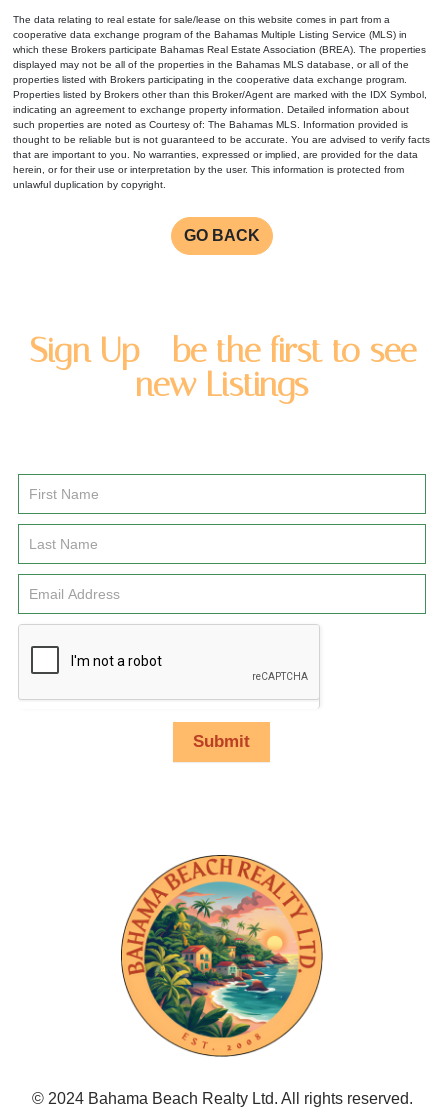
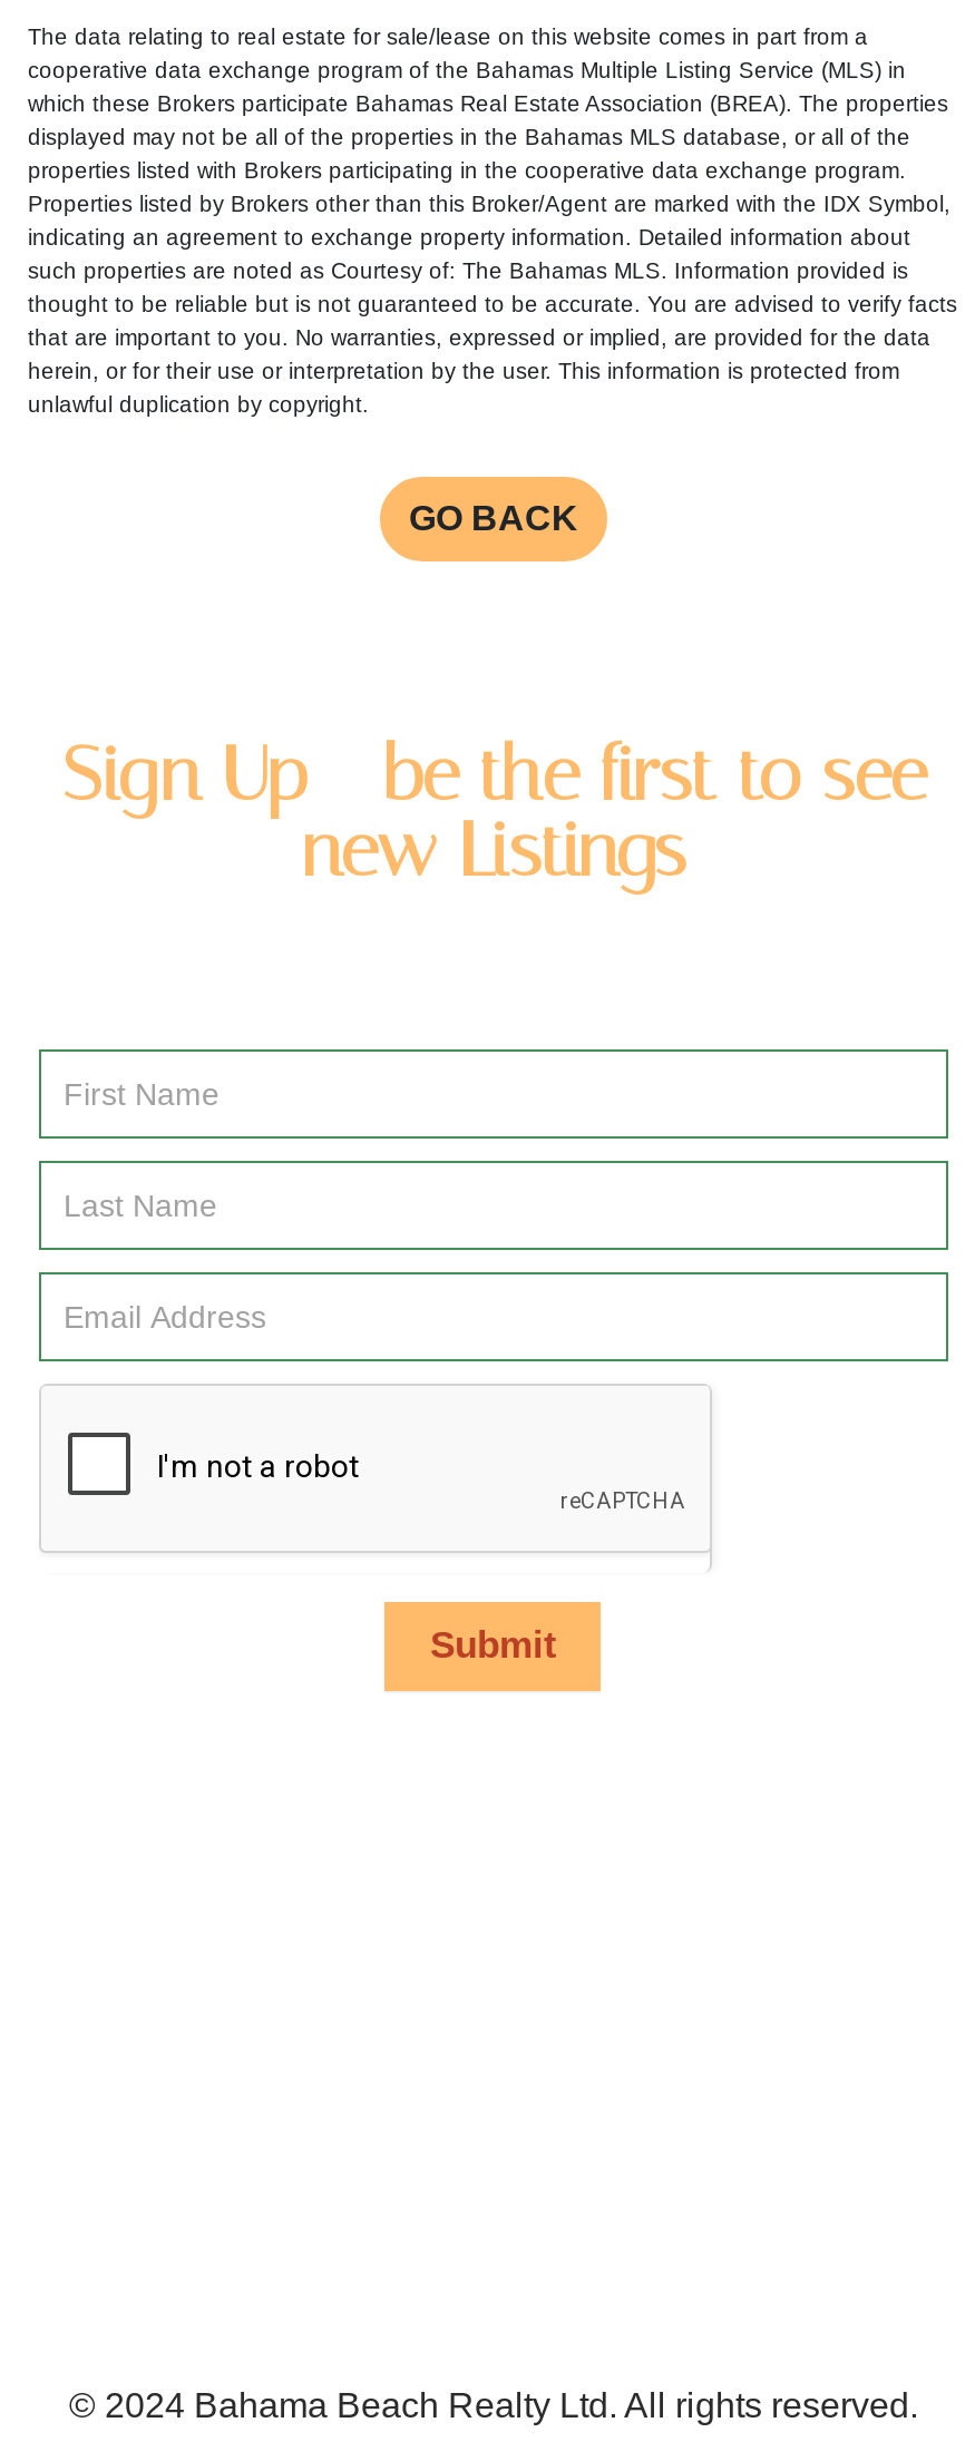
[120,854,324,1058] [image] -> none

